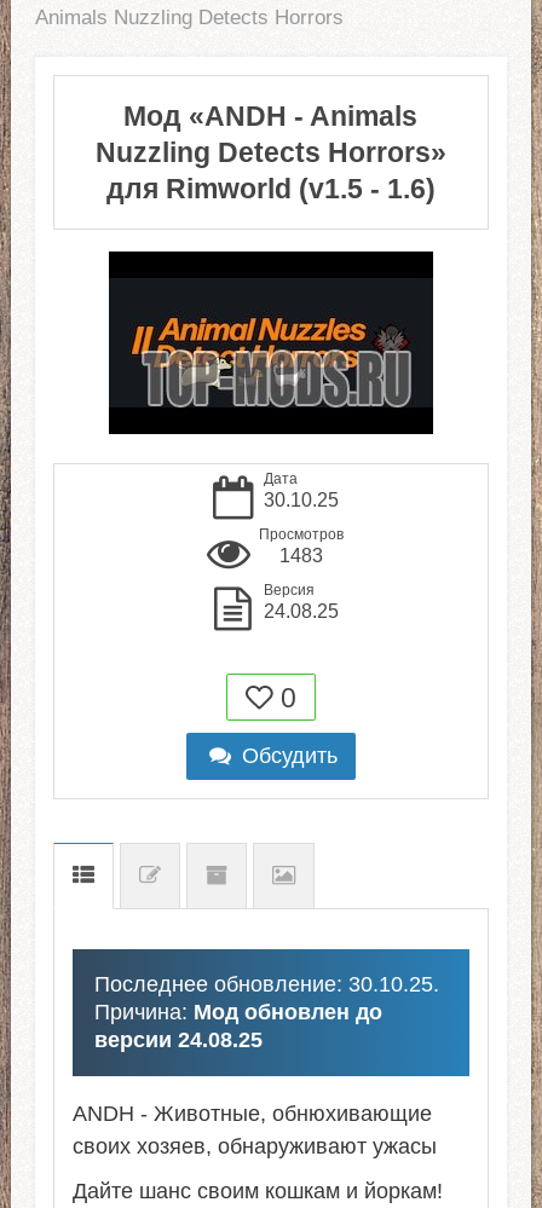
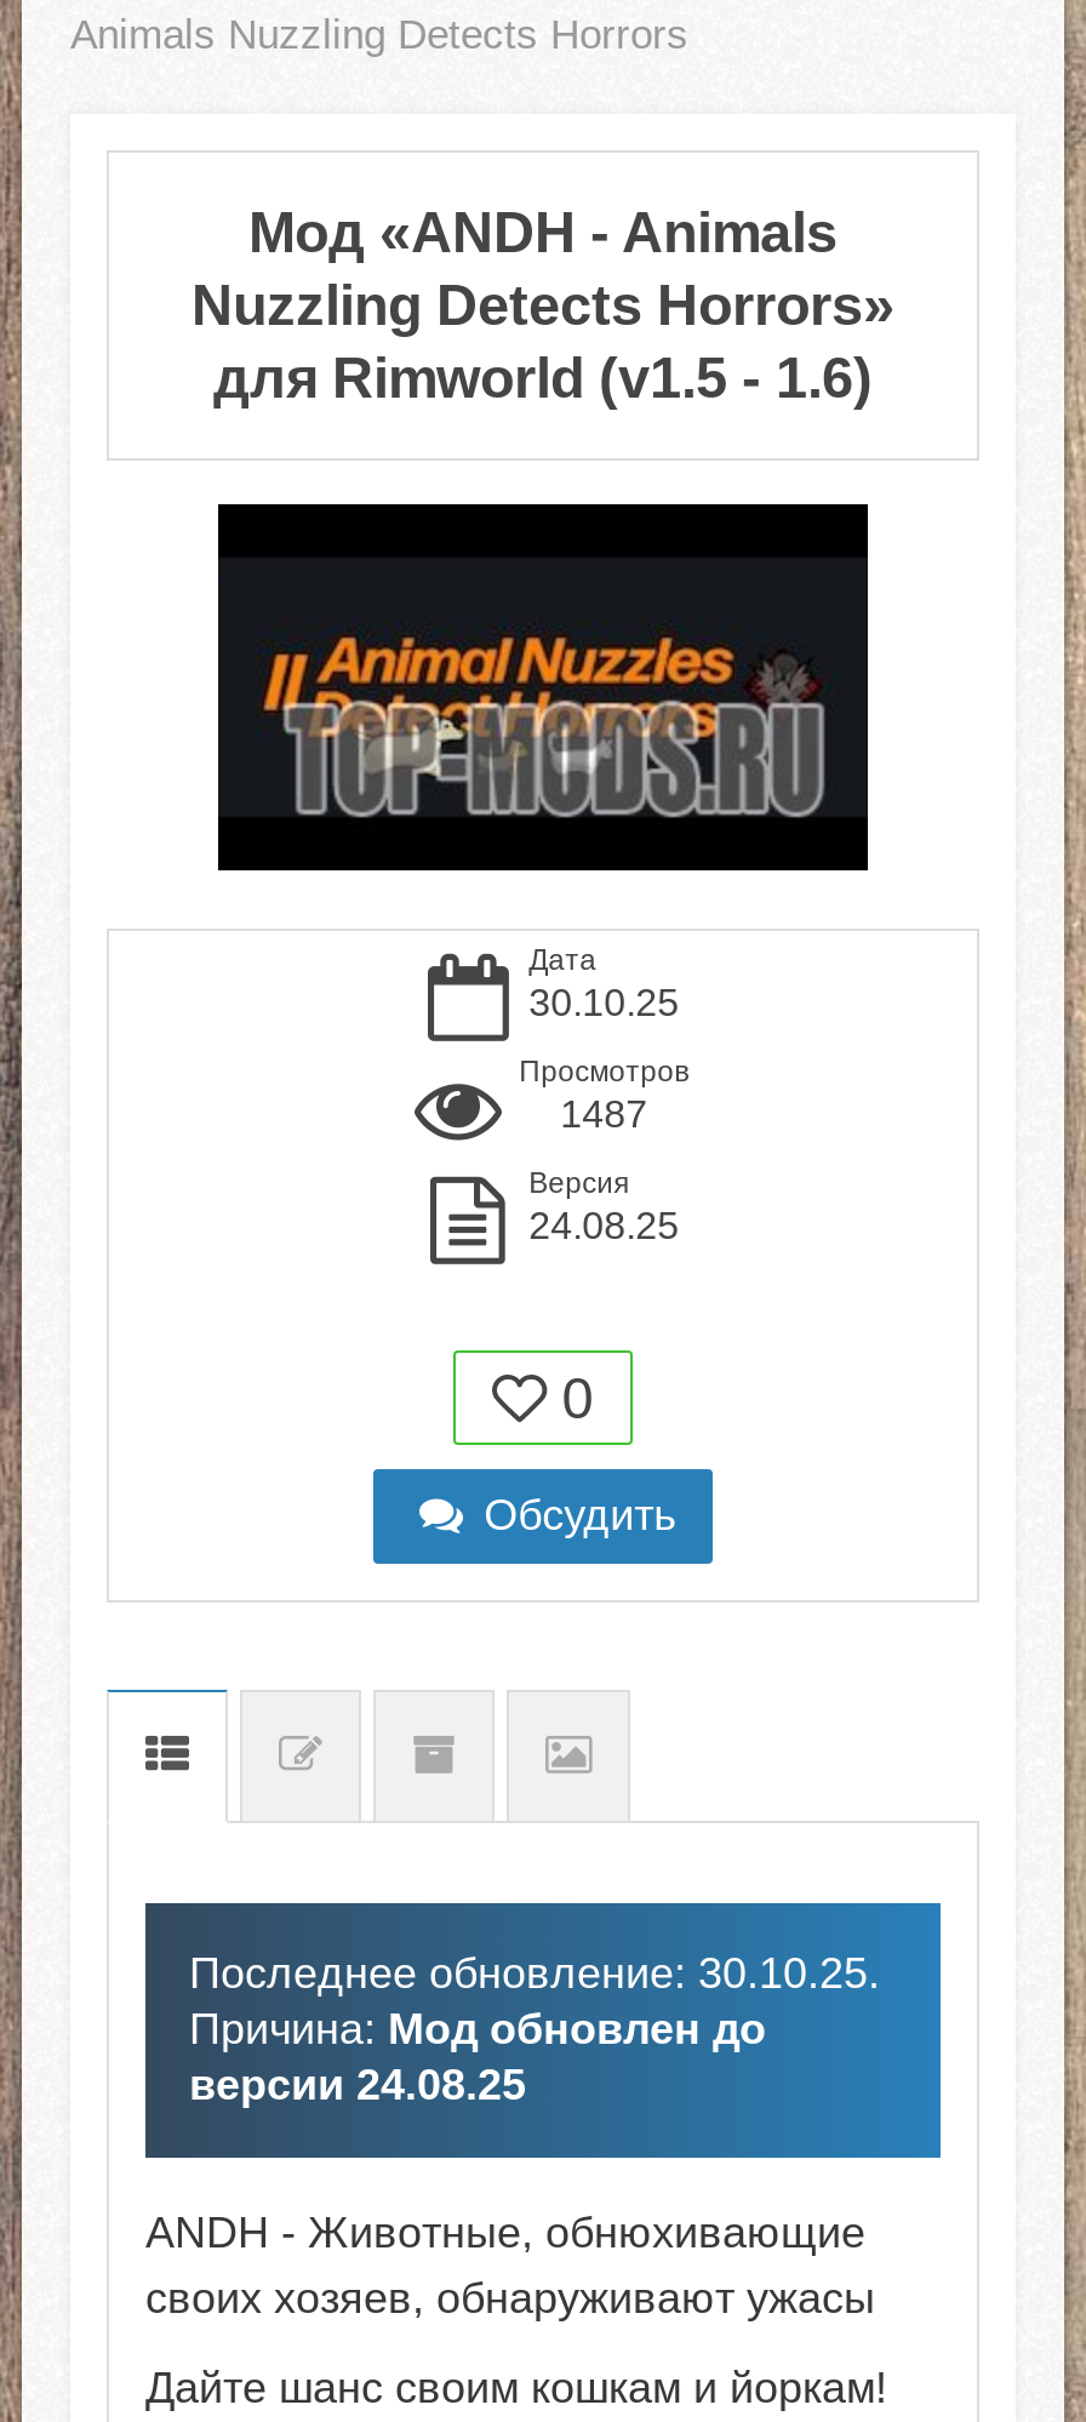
[280,546,323,566] 1483 -> [560,1094,648,1136] 1487

